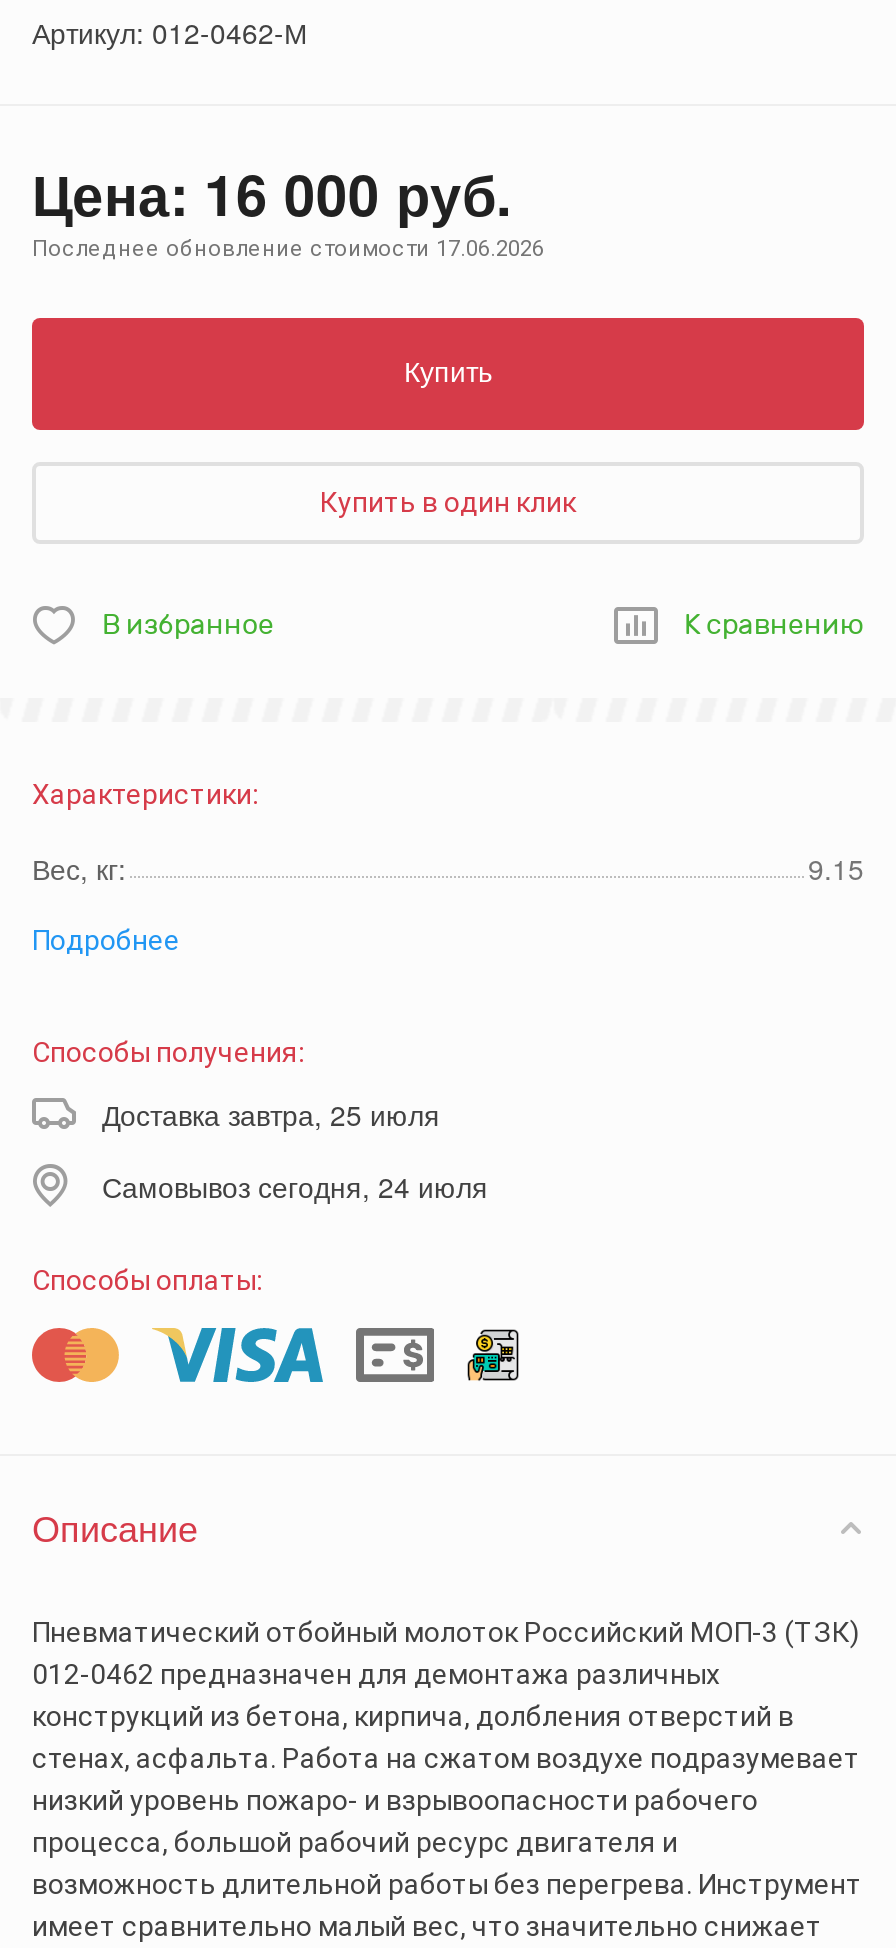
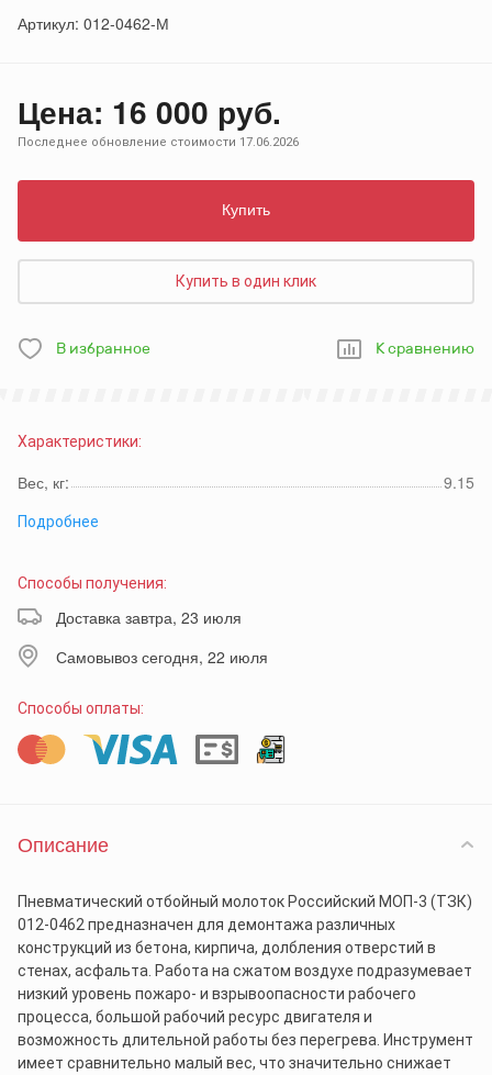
[102,1094,440,1134] Доставка завтра, 25 июля -> [56,606,242,628] Доставка завтра, 23 июля
[102,1166,488,1206] Самовывоз сегодня, 24 июля -> [56,646,268,668] Самовывоз сегодня, 22 июля

